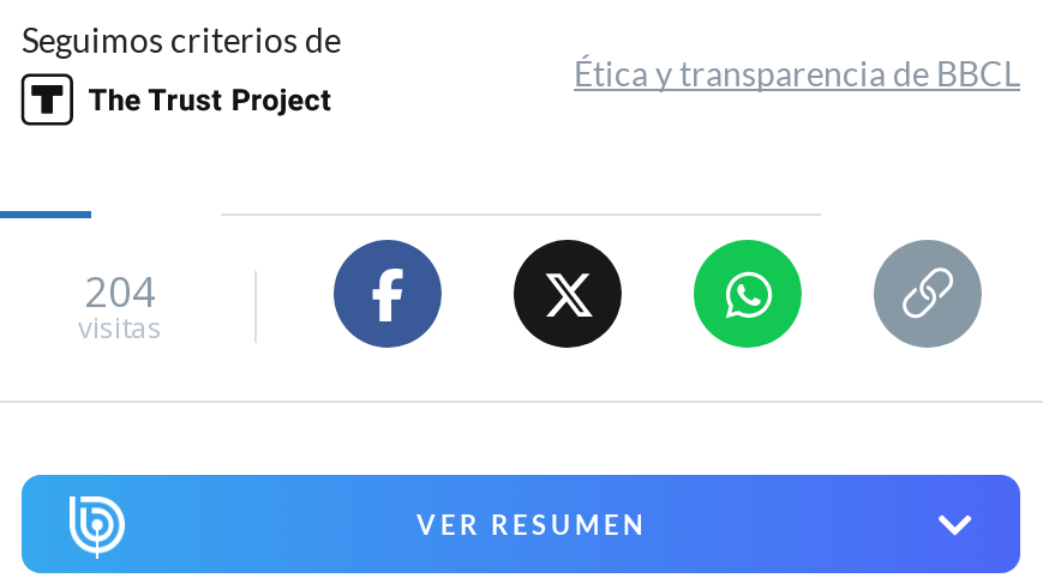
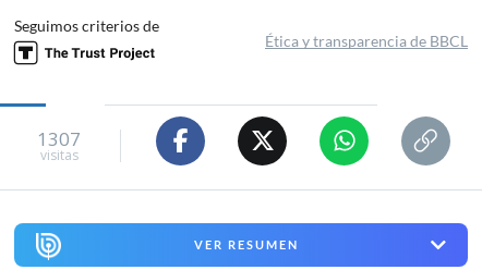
[84,264,156,319] 204 -> [37,126,81,151] 1307

